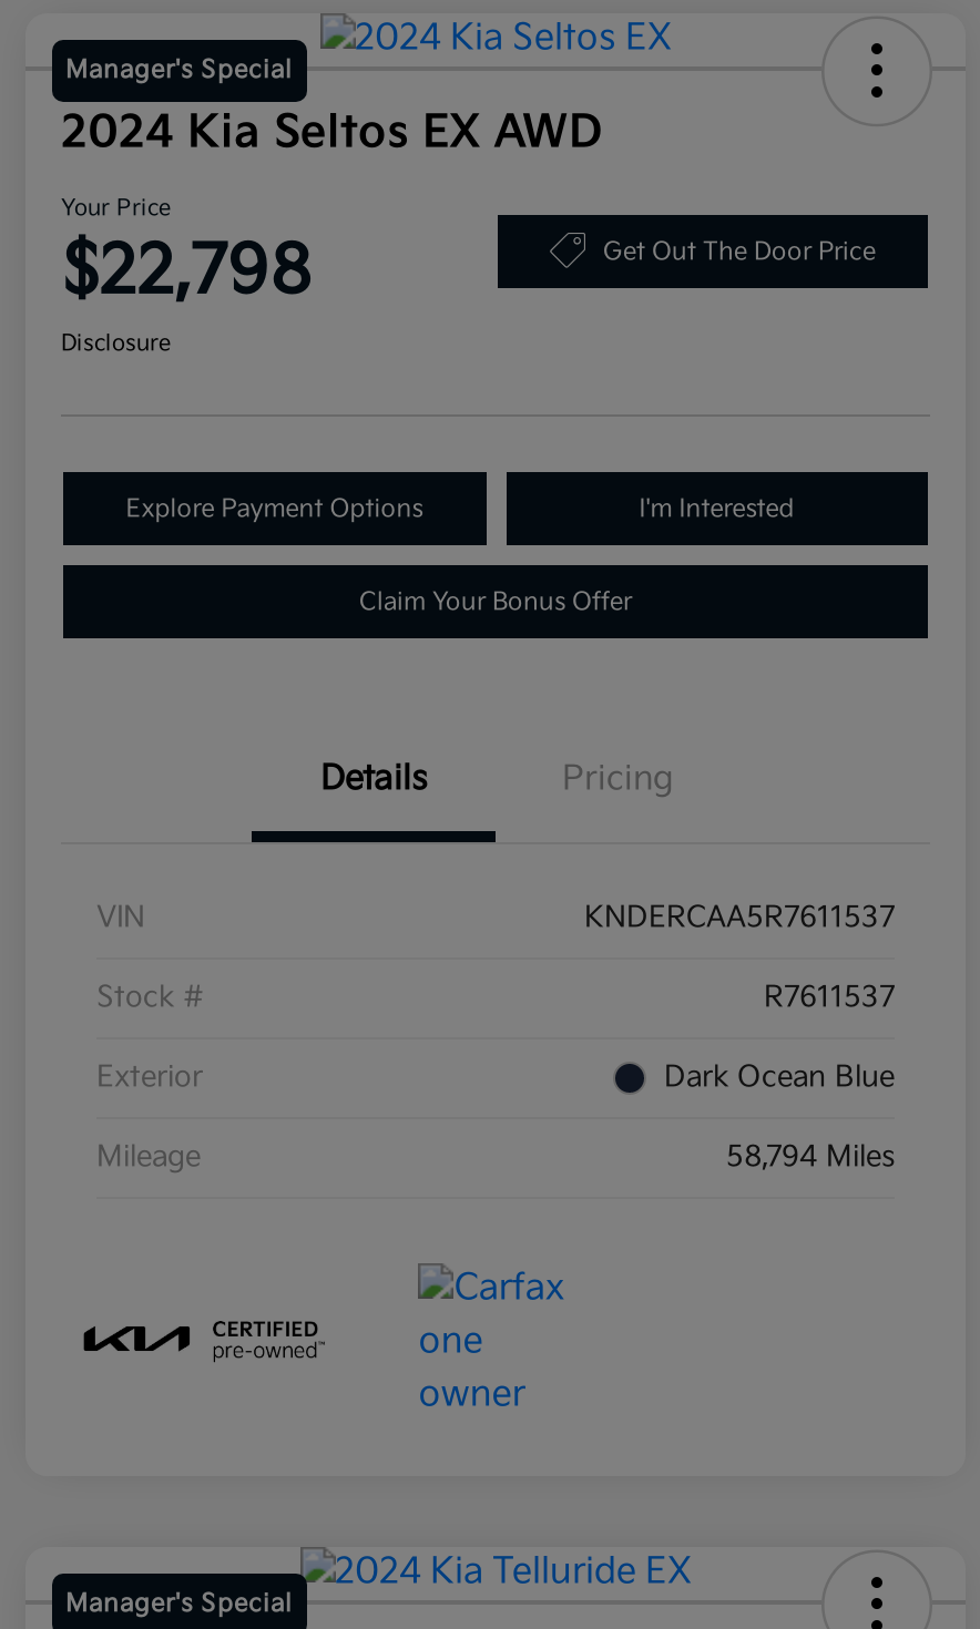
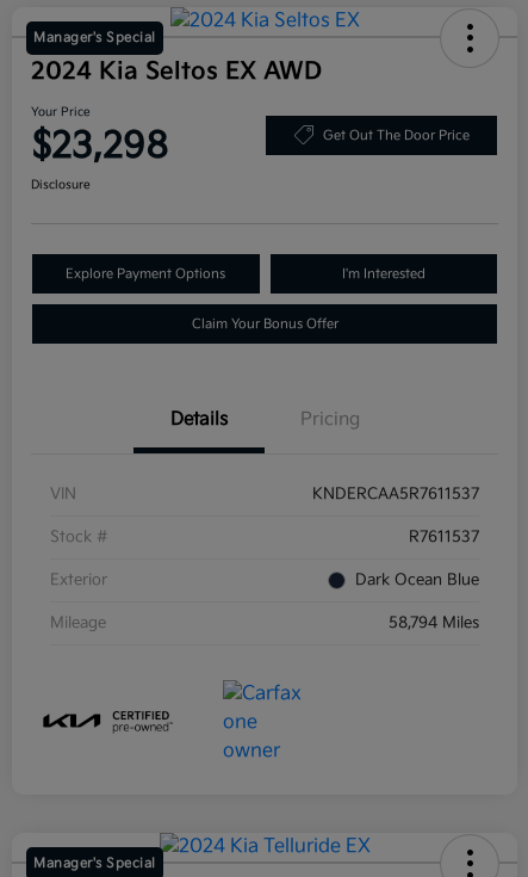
[61,233,312,313] $22,798 -> [31,126,168,168] $23,298

